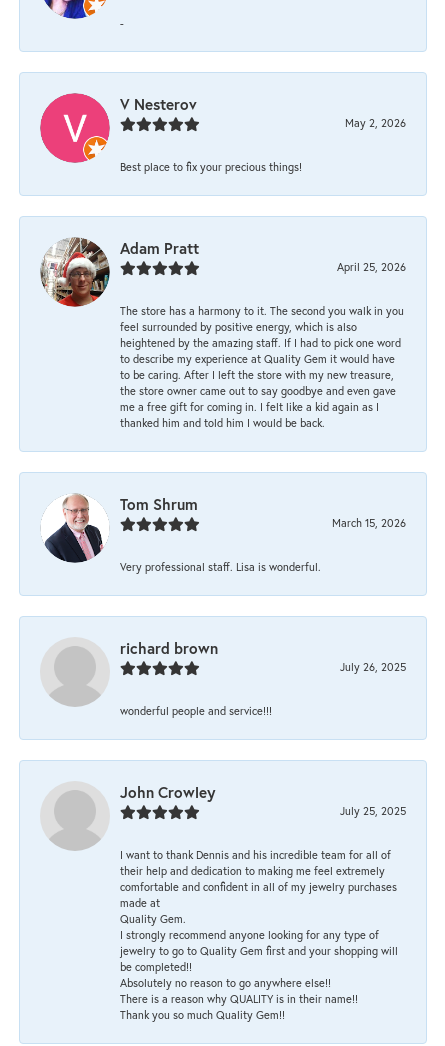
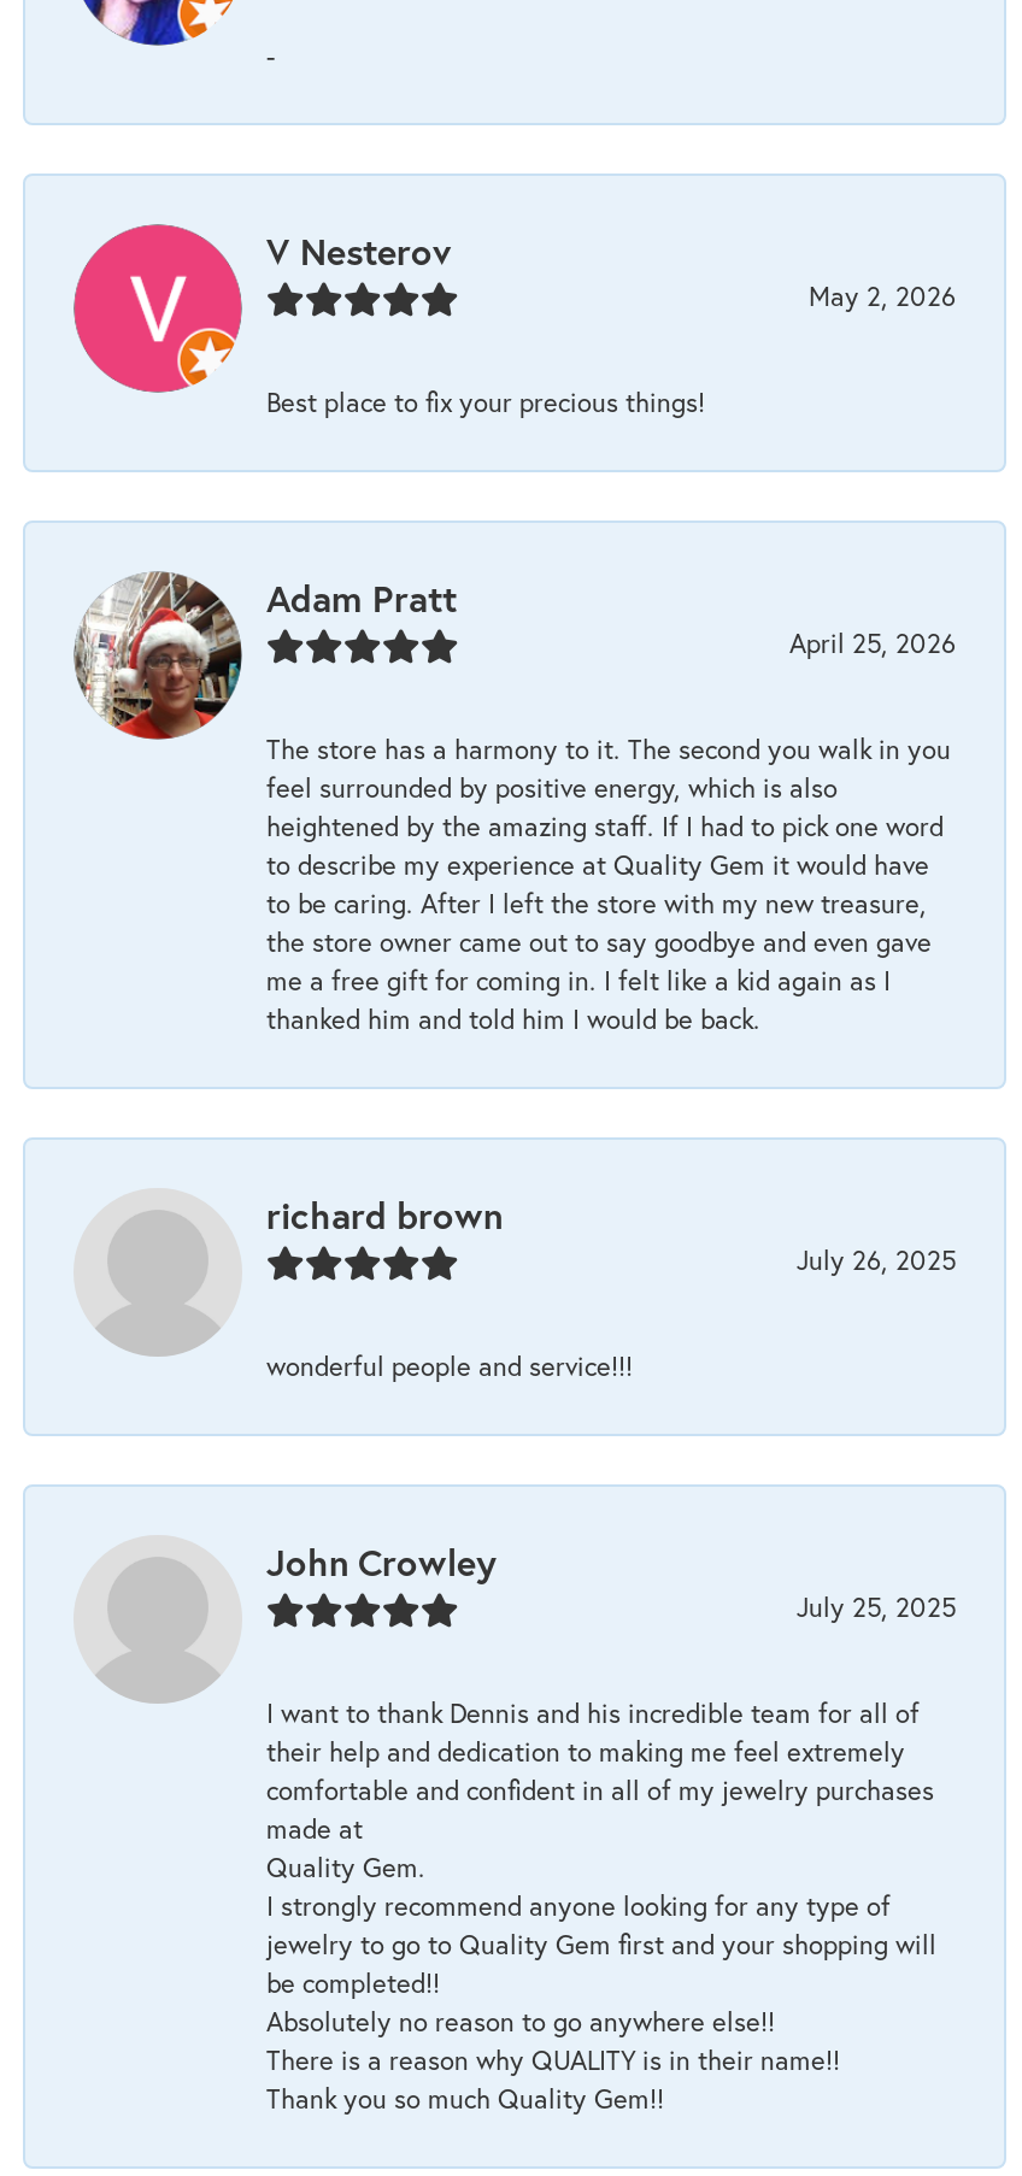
[44,494,406,574] [image] | Tom Shrum | March 15, 2026 | Very professional staff. Lisa is wonderful. -> none

